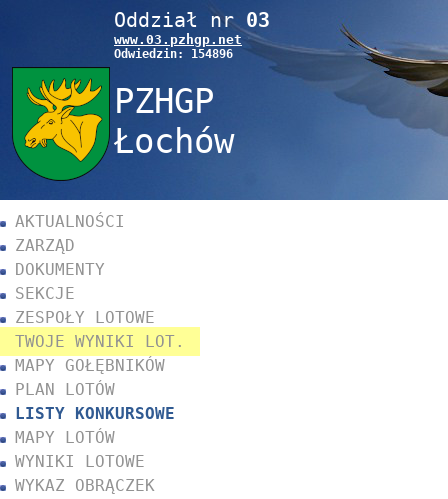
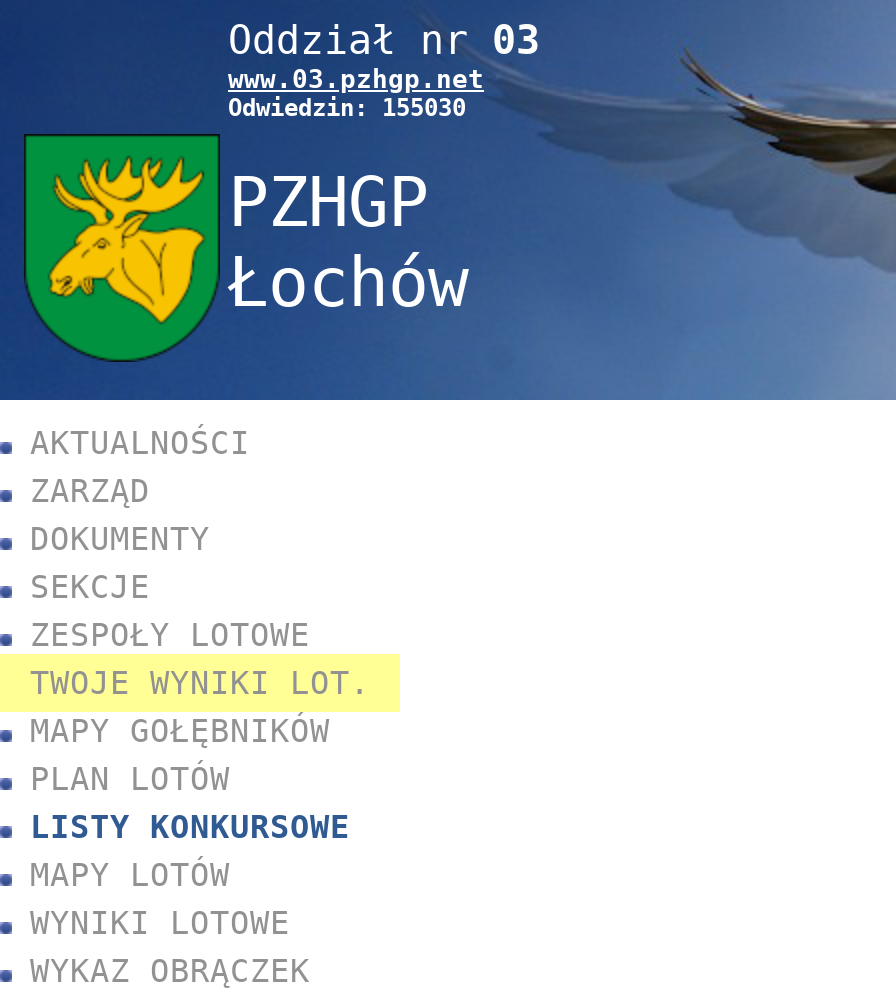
[114,47,233,61] Odwiedzin: 154896 -> [228,94,466,122] Odwiedzin: 155030

